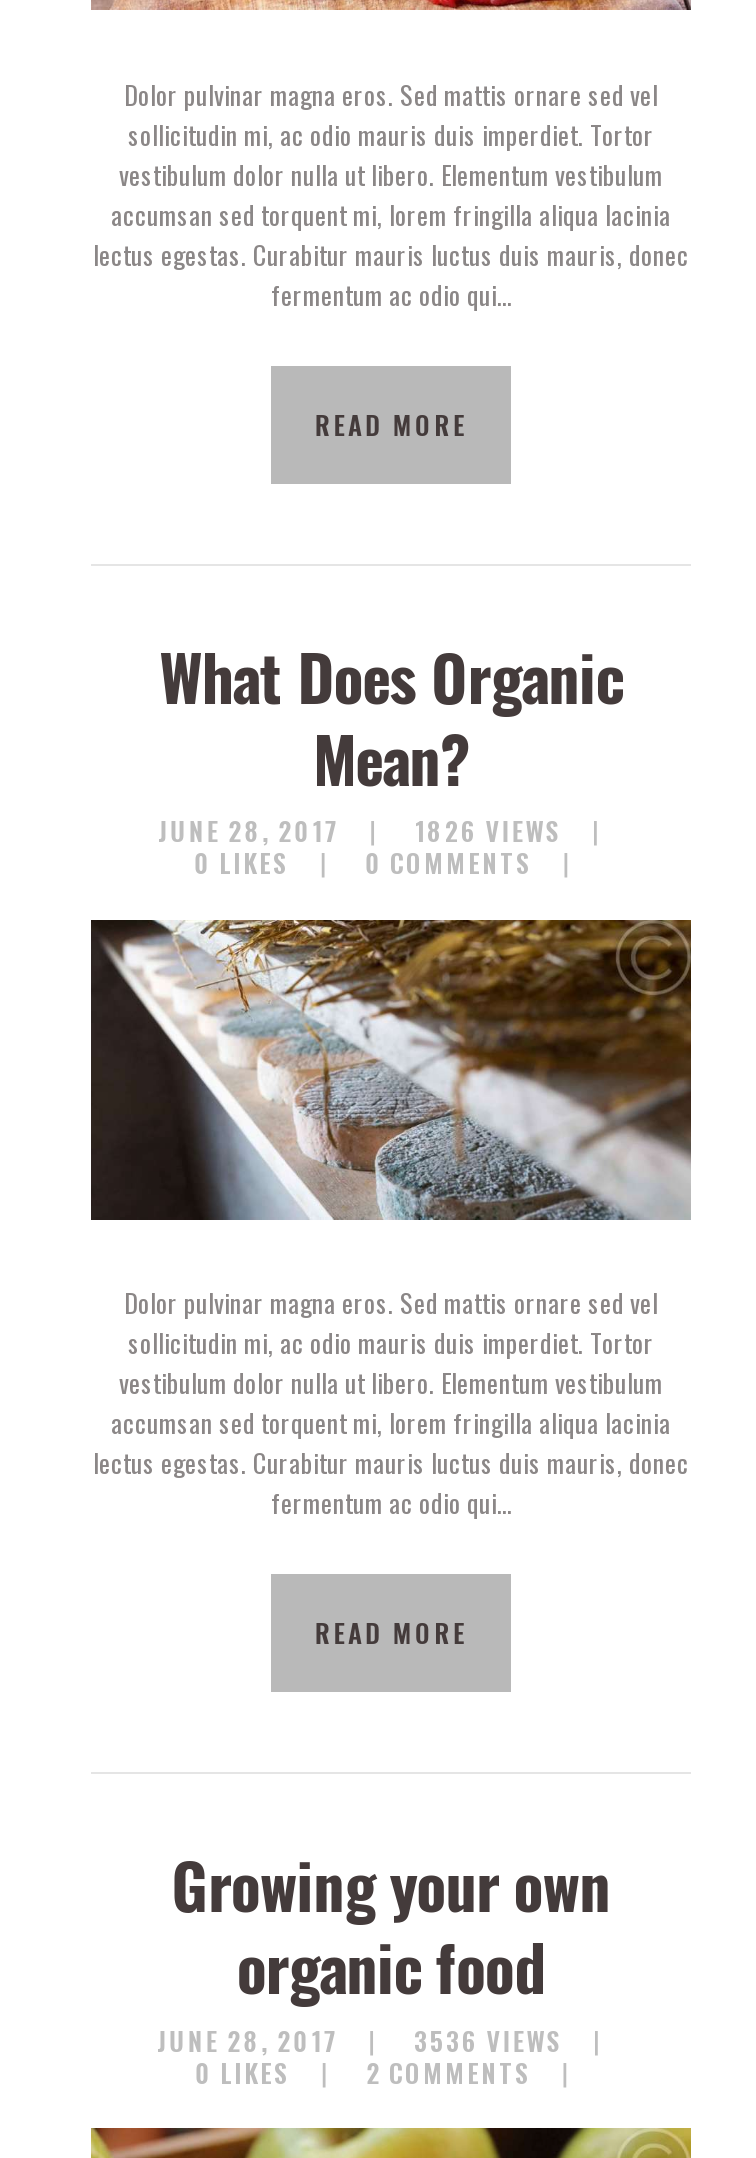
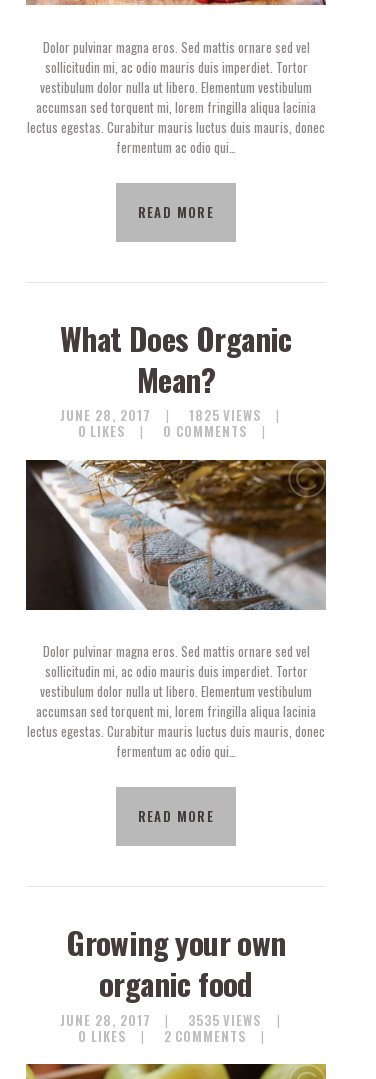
[159,810,563,850] JUNE 28, 2017 1826 VIEWS -> [60,405,262,425] JUNE 28, 2017 1825 VIEWS
[158,2019,565,2059] JUNE 28, 2017 3536 VIEWS -> [60,1010,262,1030] JUNE 28, 2017 3535 VIEWS

